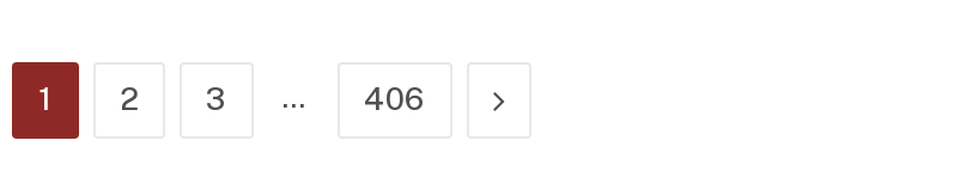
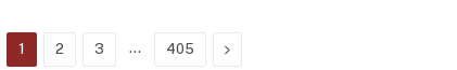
[364,81,426,117] 406 -> [166,40,194,57] 405

